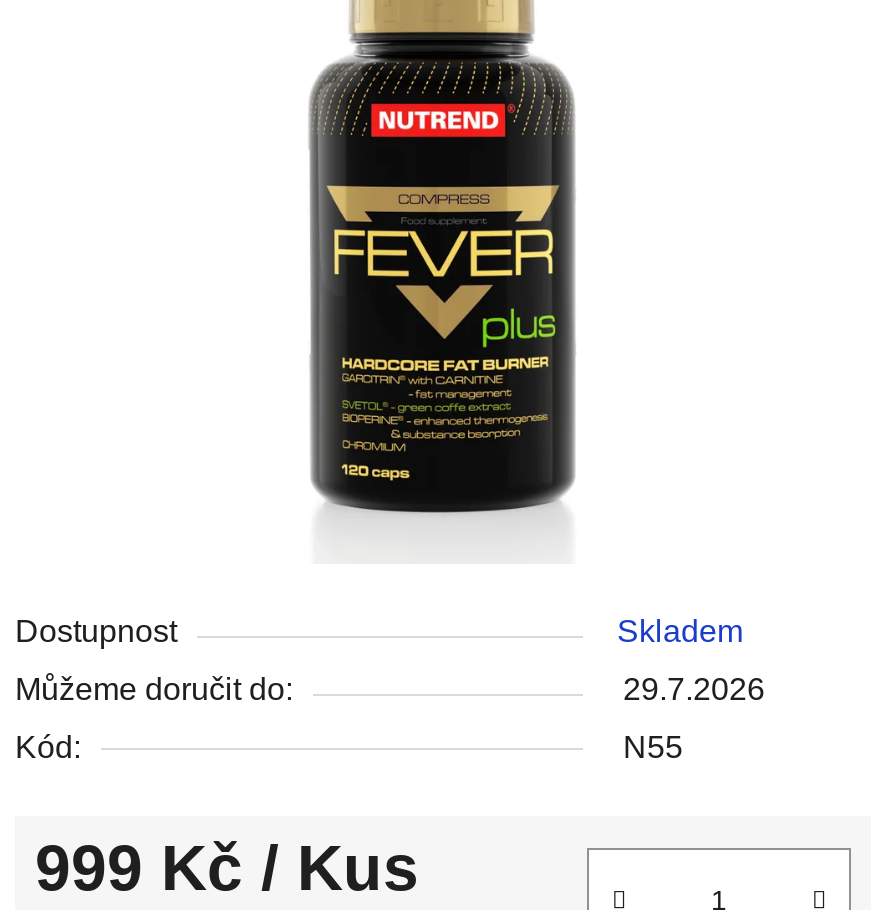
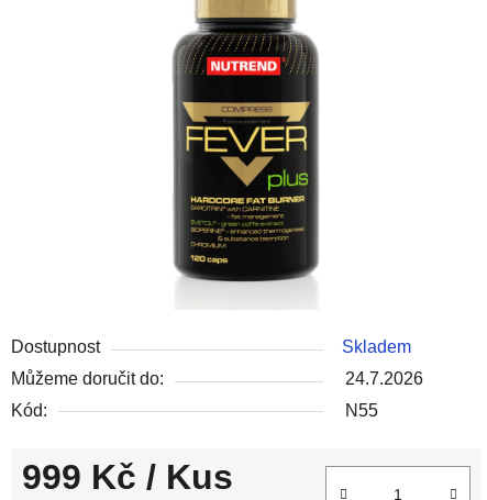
[623,672,765,706] 29.7.2026 -> [345,369,423,388] 24.7.2026

